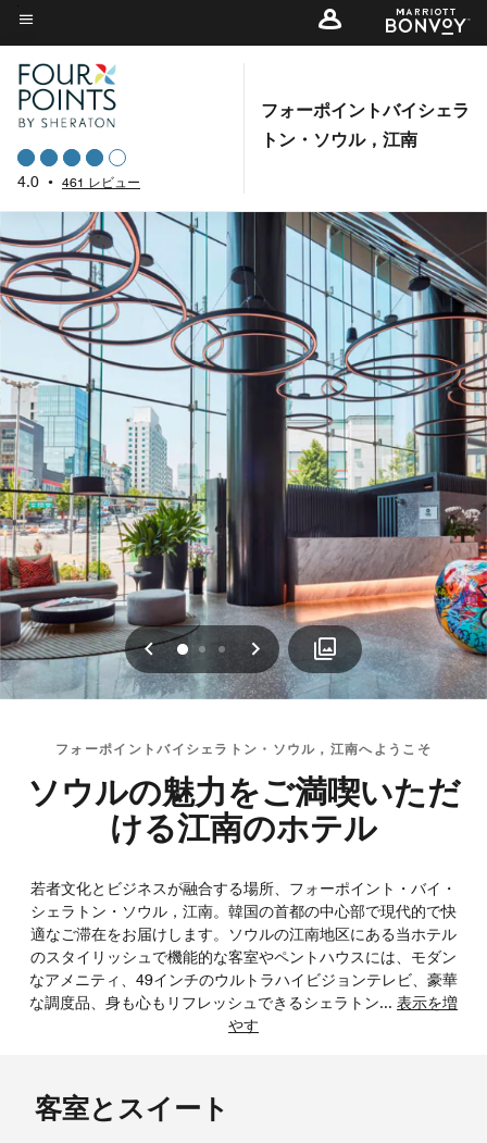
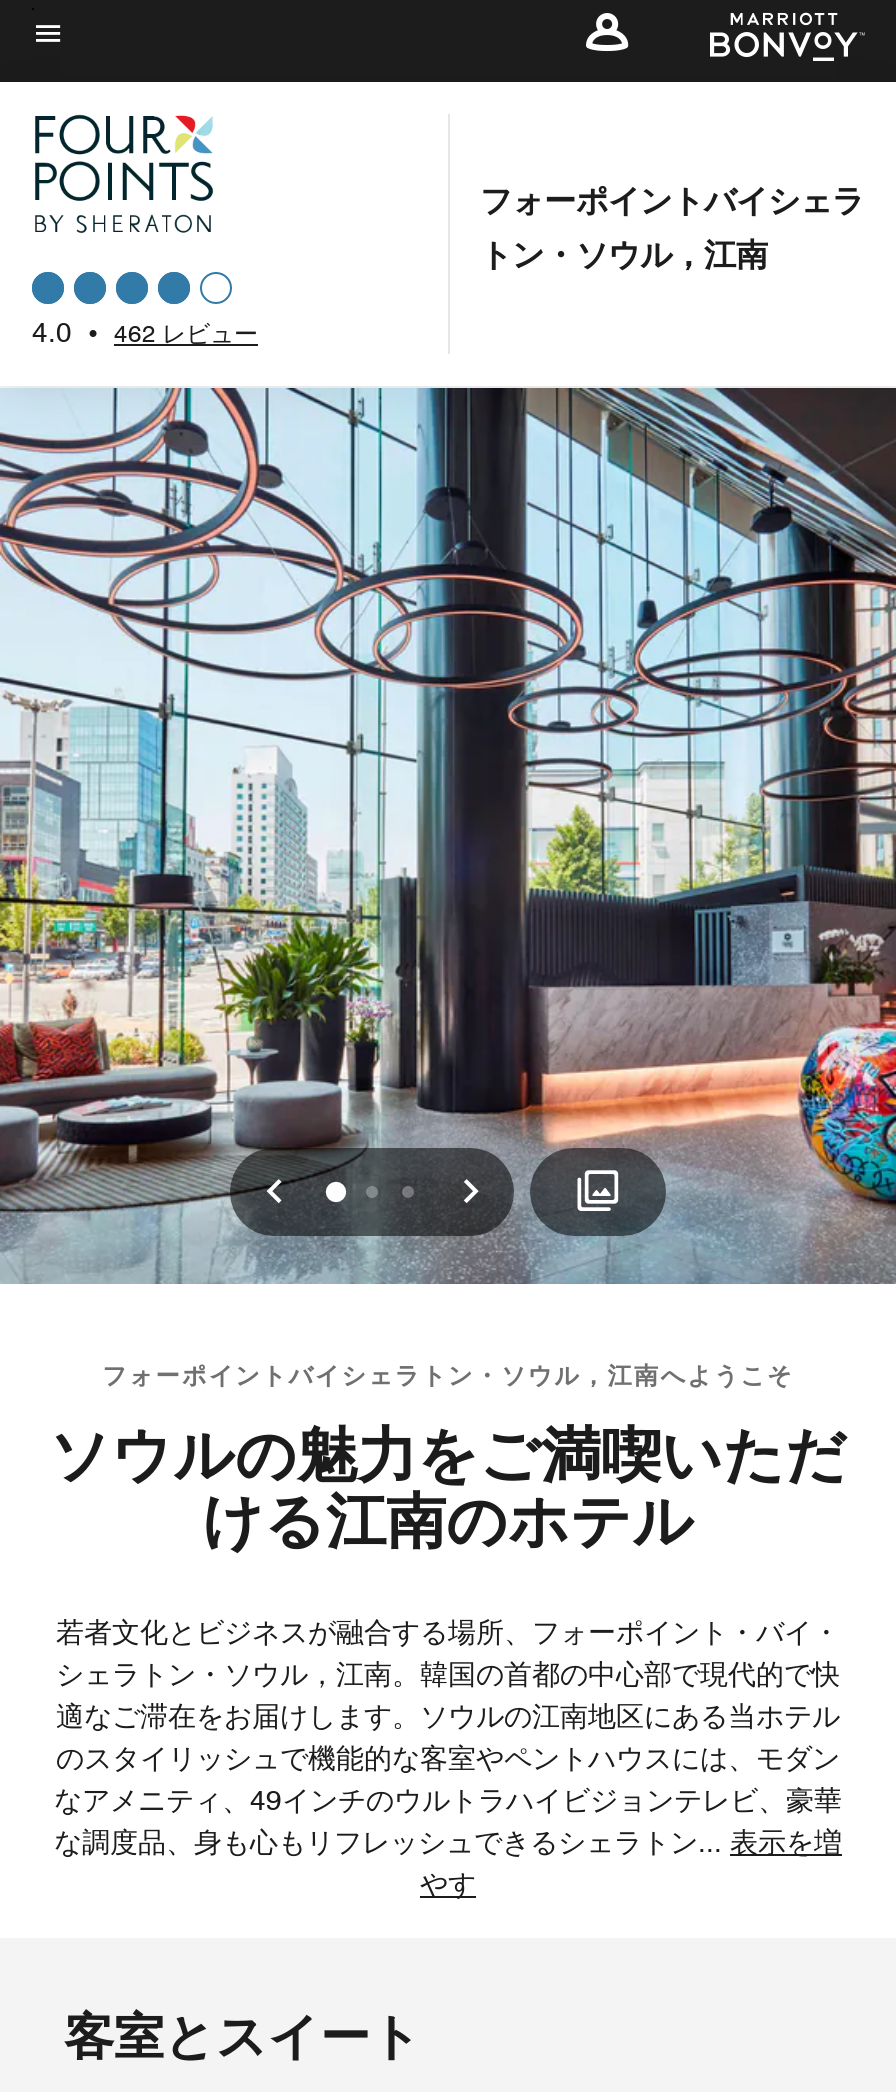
[17,173,140,190] 4.0 • 461 レビュー -> [32,316,258,348] 4.0 • 462 レビュー

